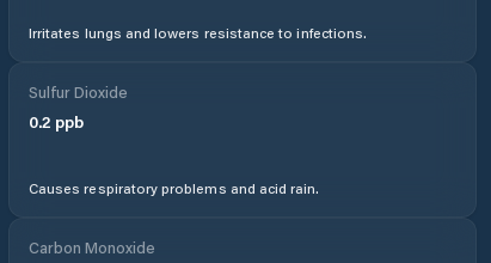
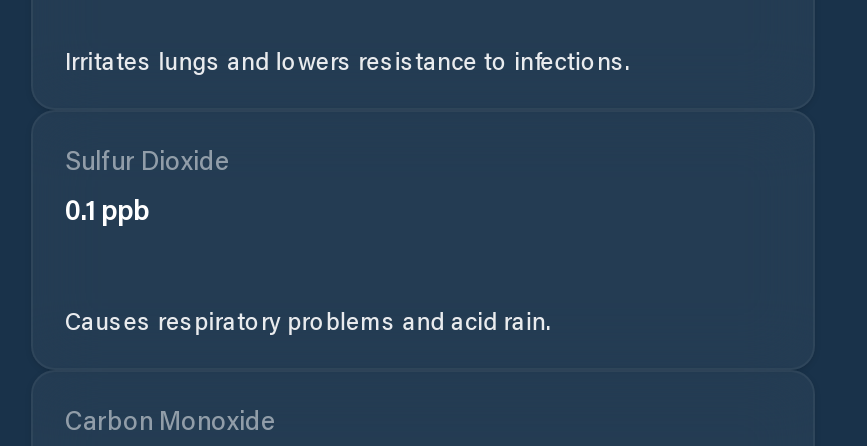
[29,110,84,133] 0.2 ppb -> [65,190,149,228] 0.1 ppb

